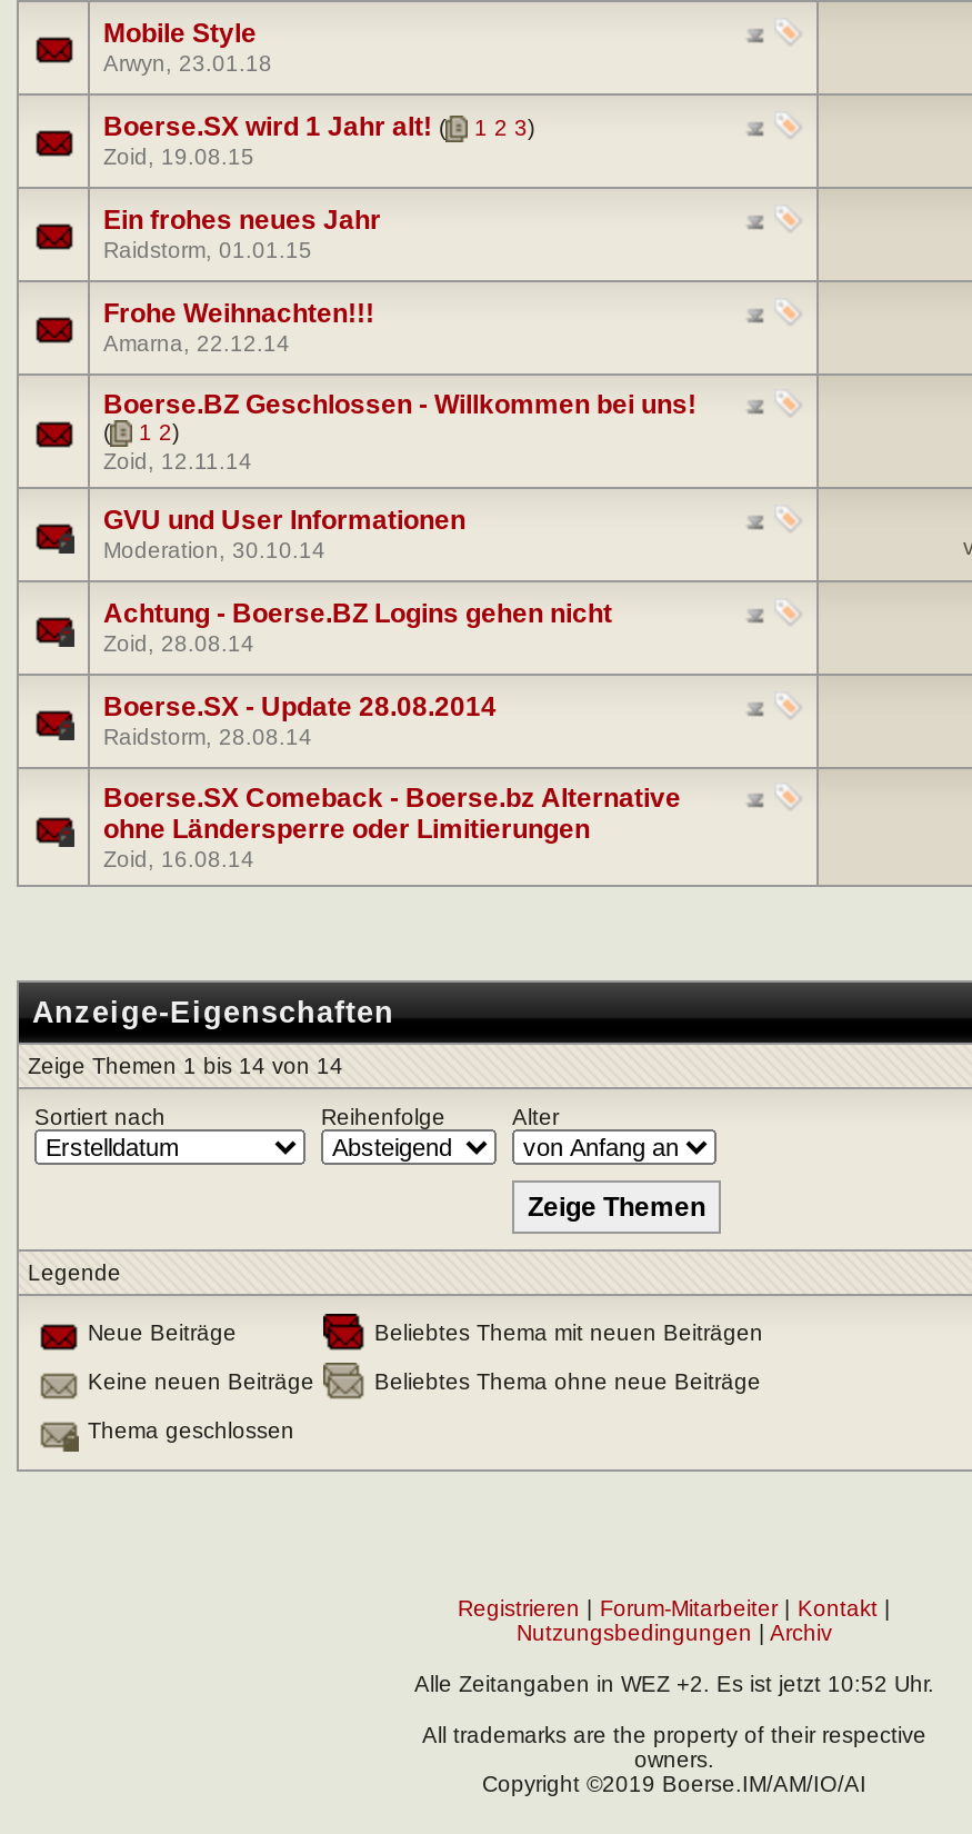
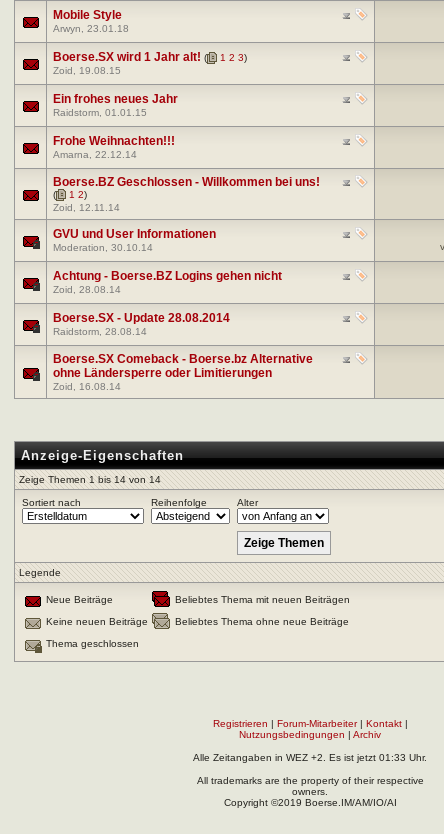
[414,1671,934,1695] Alle Zeitangaben in WEZ +2. Es ist jetzt 10:52 Uhr. -> [193,752,427,763] Alle Zeitangaben in WEZ +2. Es ist jetzt 01:33 Uhr.

